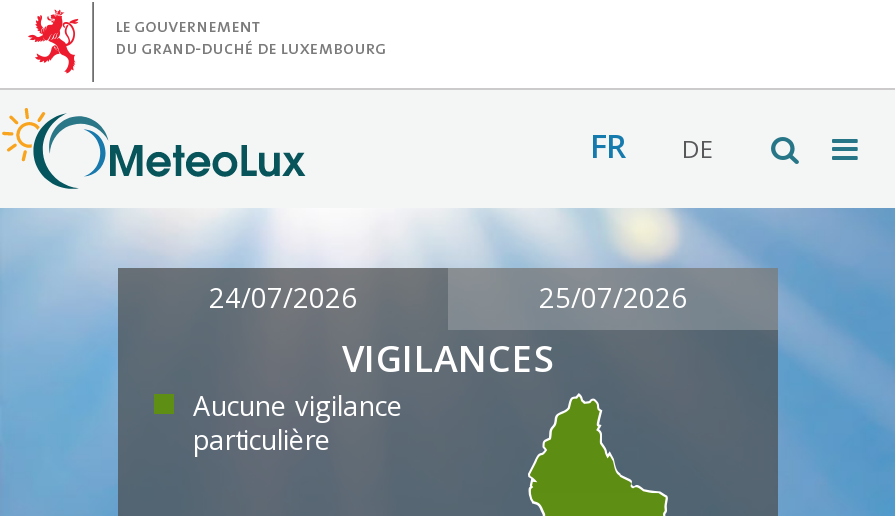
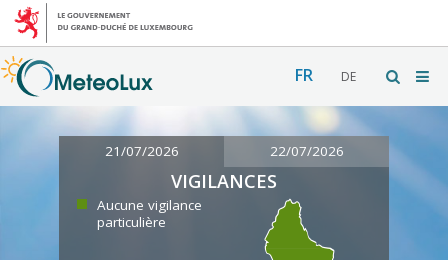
[209,279,357,315] 24/07/2026 -> [104,141,178,159] 21/07/2026
[539,279,687,315] 25/07/2026 -> [269,141,343,159] 22/07/2026

